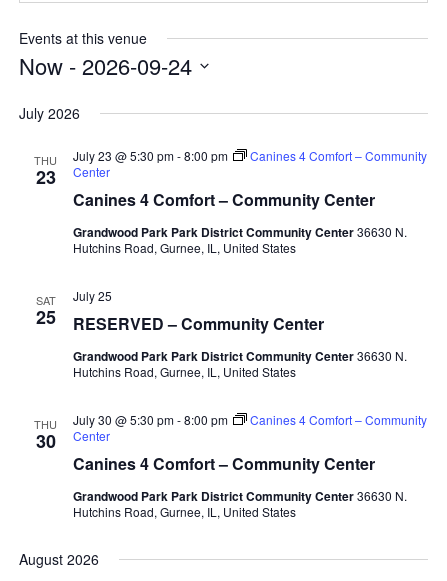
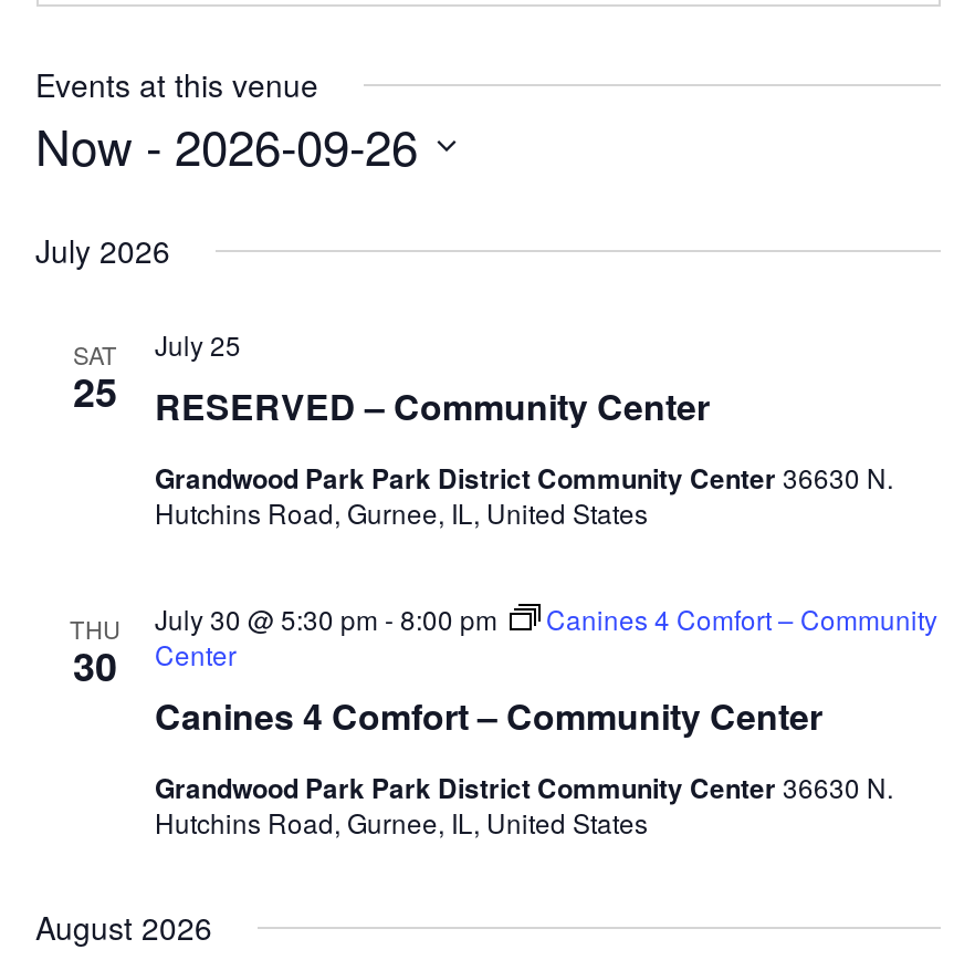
[18,50,191,81] Now - 2026-09-24 -> [35,111,418,179] Now - 2026-09-26
[34,152,374,211] THU | 23 | Canines 4 Comfort – Community Center -> none
[72,147,426,256] July 23 @ 5:30 pm - 8:00 pm | Canines 4 Comfort – Community | Center | Grandwood Park Park District Community Center 36630 N. | Hutchins Road, Gurnee, IL, United States -> none

